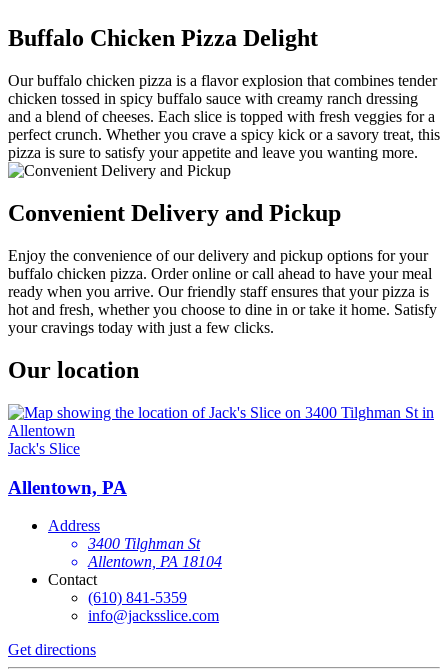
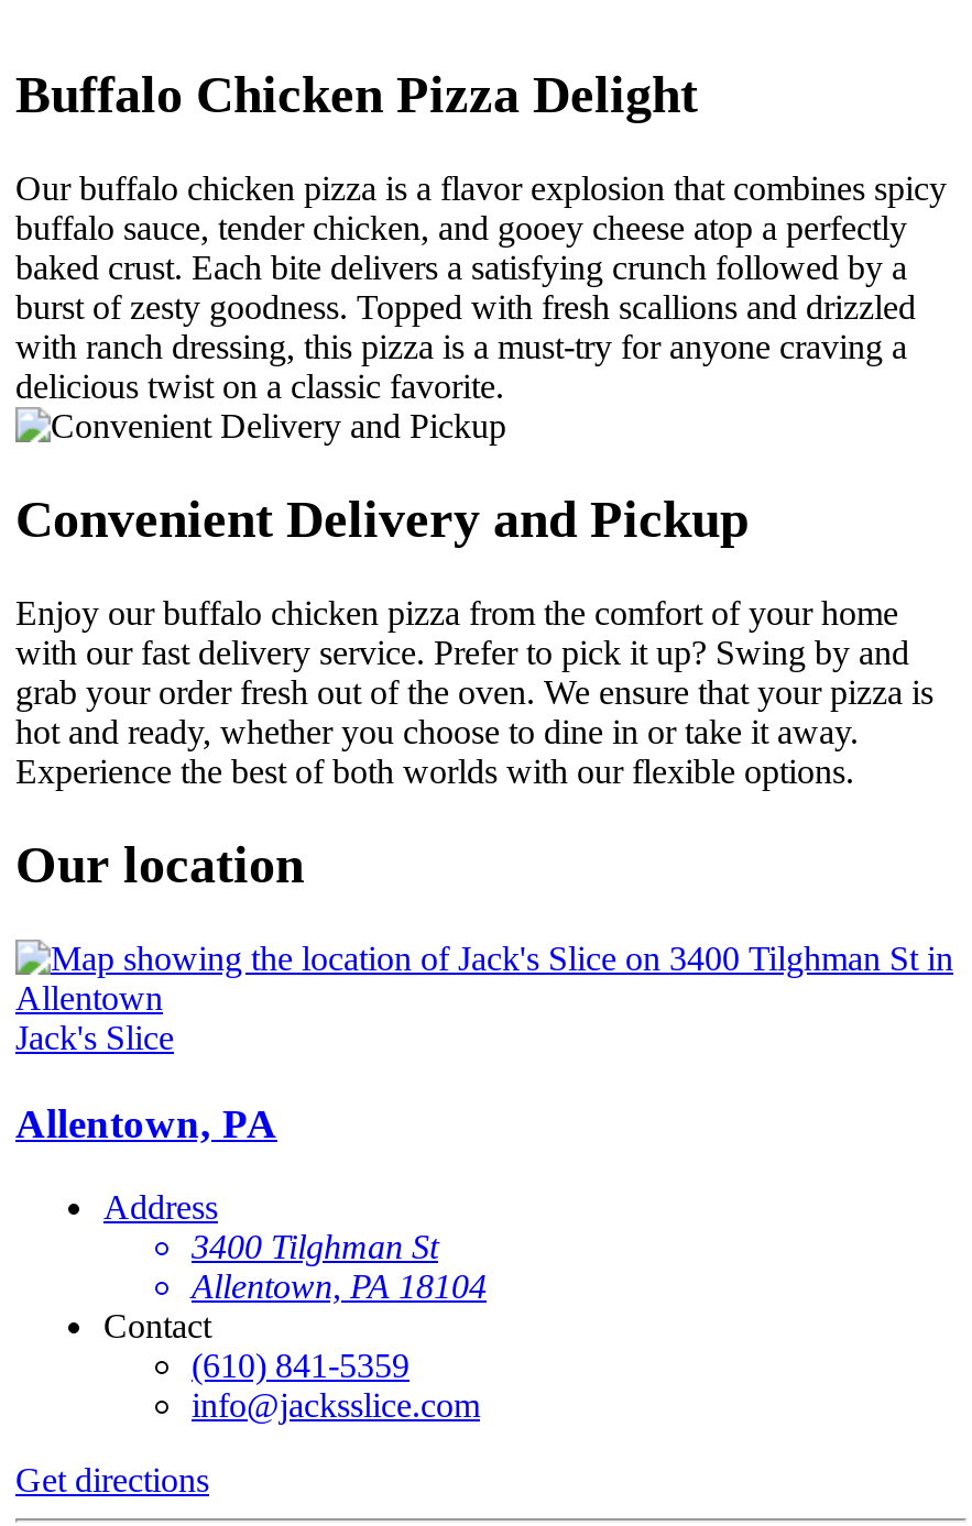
[8,72,440,161] Our buffalo chicken pizza is a flavor explosion that combines tender | chicken tossed in spicy buffalo sauce with creamy ranch dressing | and a blend of cheeses. Each slice is topped with fresh veggies for a | perfect crunch. Whether you crave a spicy kick or a savory treat, this | pizza is sure to satisfy your appetite and leave you wanting more. -> [15,170,947,406] Our buffalo chicken pizza is a flavor explosion that combines spicy | buffalo sauce, tender chicken, and gooey cheese atop a perfectly | baked crust. Each bite delivers a satisfying crunch followed by a | burst of zesty goodness. Topped with fresh scallions and drizzled | with ranch dressing, this pizza is a must-try for anyone craving a | delicious twist on a classic favorite.
[8,247,437,336] Enjoy the convenience of our delivery and pickup options for your | buffalo chicken pizza. Order online or call ahead to have your meal | ready when you arrive. Our friendly staff ensures that your pizza is | hot and fresh, whether you choose to dine in or take it home. Satisfy | your cravings today with just a few clicks. -> [15,595,933,790] Enjoy our buffalo chicken pizza from the comfort of your home | with our fast delivery service. Prefer to pick it up? Swing by and | grab your order fresh out of the oven. We ensure that your pizza is | hot and ready, whether you choose to dine in or take it away. | Experience the best of both worlds with our flexible options.

